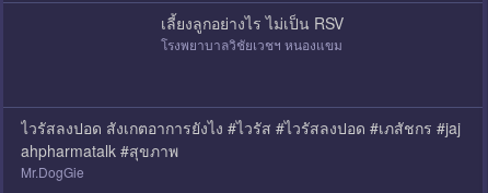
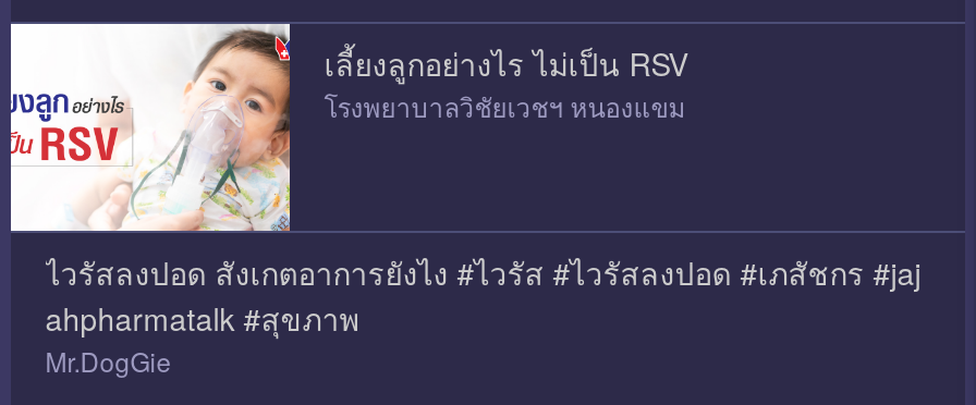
none -> [9,21,292,234] [image]

